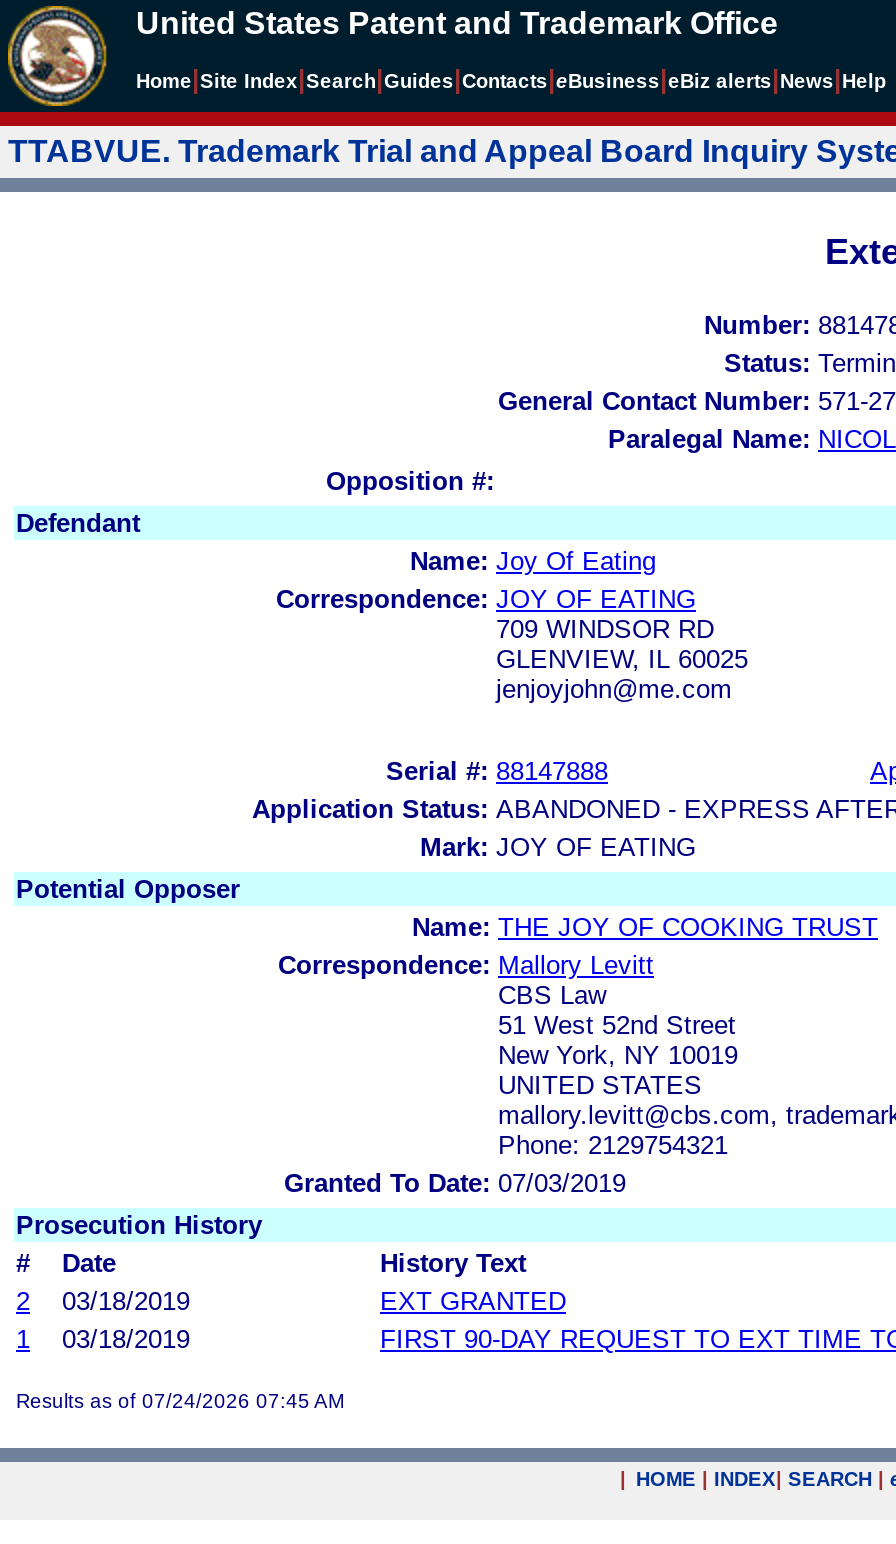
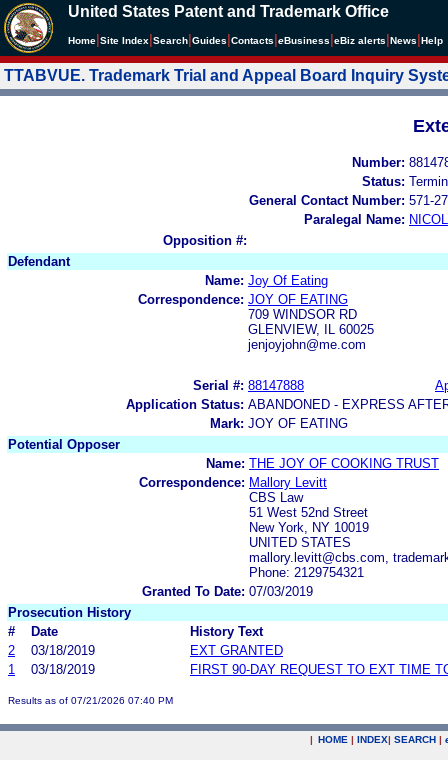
[16,1390,344,1412] Results as of 07/24/2026 07:45 AM -> [8,695,173,706] Results as of 07/21/2026 07:40 PM

